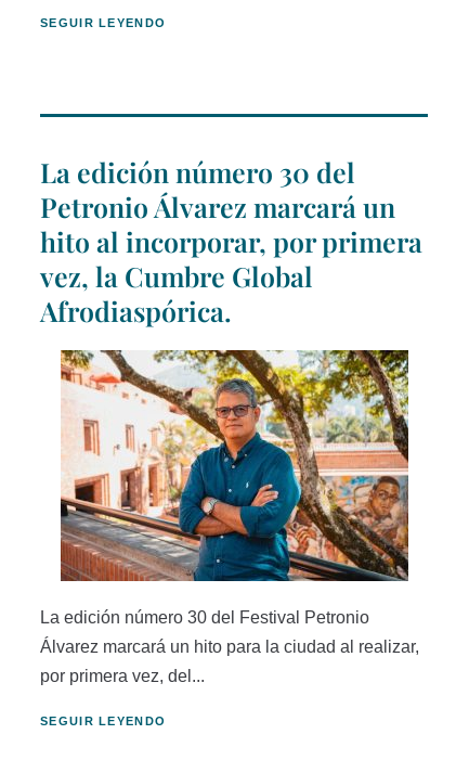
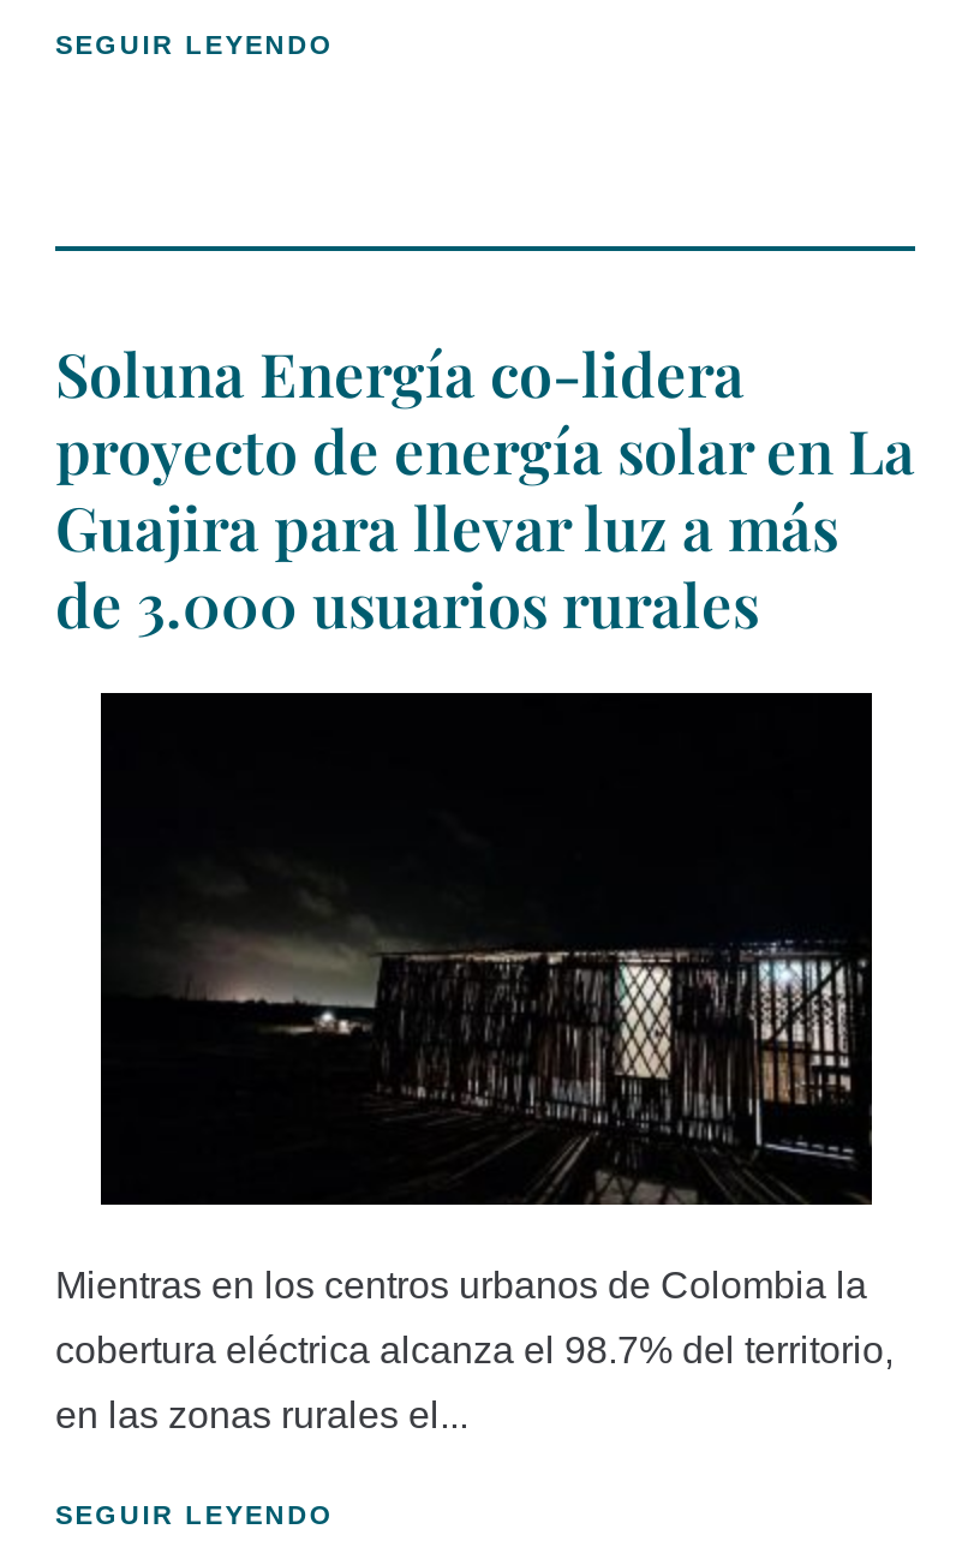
[40,153,422,328] La edición número 30 del | Petronio Álvarez marcará un | hito al incorporar, por primera | vez, la Cumbre Global | Afrodiaspórica. -> [55,333,915,643] Soluna Energía co-lidera | proyecto de energía solar en La | Guajira para llevar luz a más | de 3.000 usuarios rurales
[40,349,409,626] [image] | La edición número 30 del Festival Petronio -> [55,692,874,1304] [image] | Mientras en los centros urbanos de Colombia la
[40,637,419,655] Álvarez marcará un hito para la ciudad al realizar, -> [55,1328,894,1369] cobertura eléctrica alcanza el 98.7% del territorio,
[40,666,205,685] por primera vez, del... -> [55,1393,468,1434] en las zonas rurales el...

